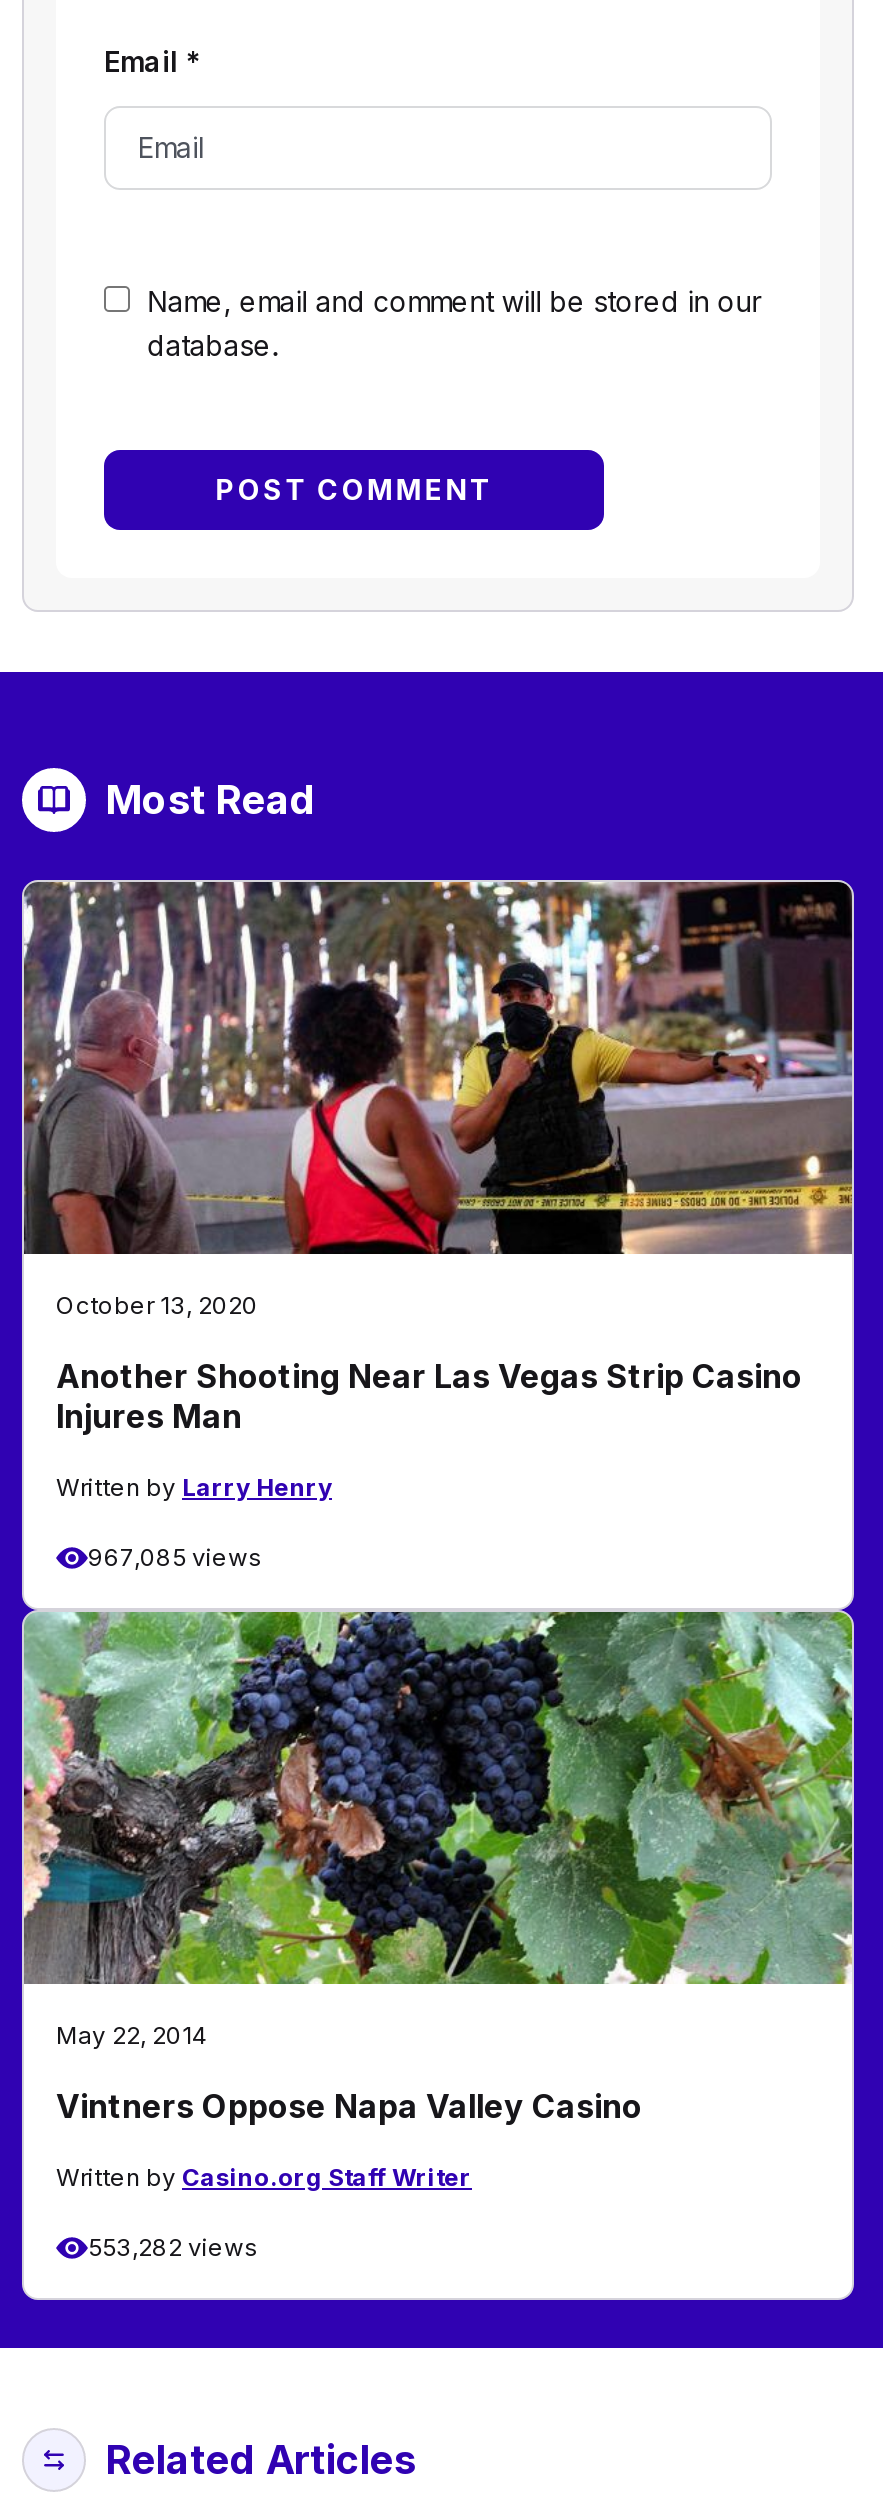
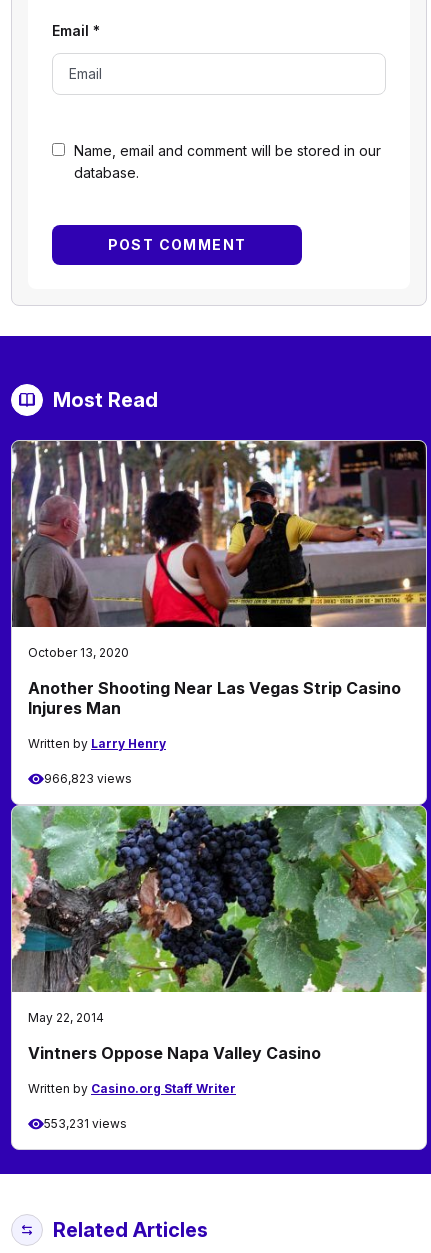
[88,1543,262,1573] 967,085 views -> [44,771,132,786] 966,823 views
[88,2233,258,2263] 553,282 views -> [44,1116,127,1131] 553,231 views

